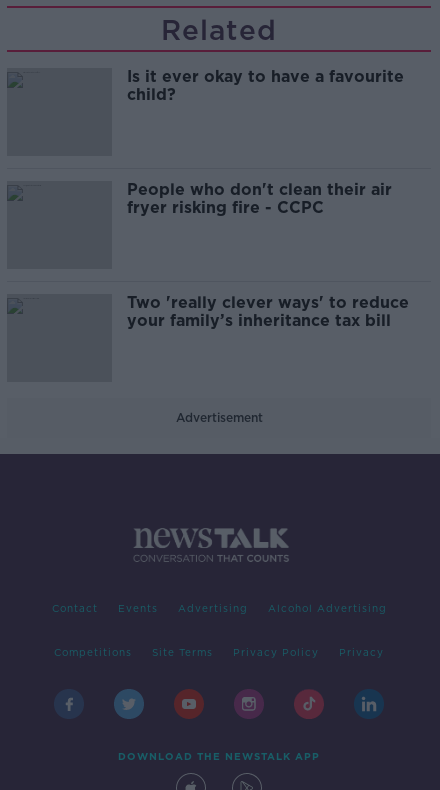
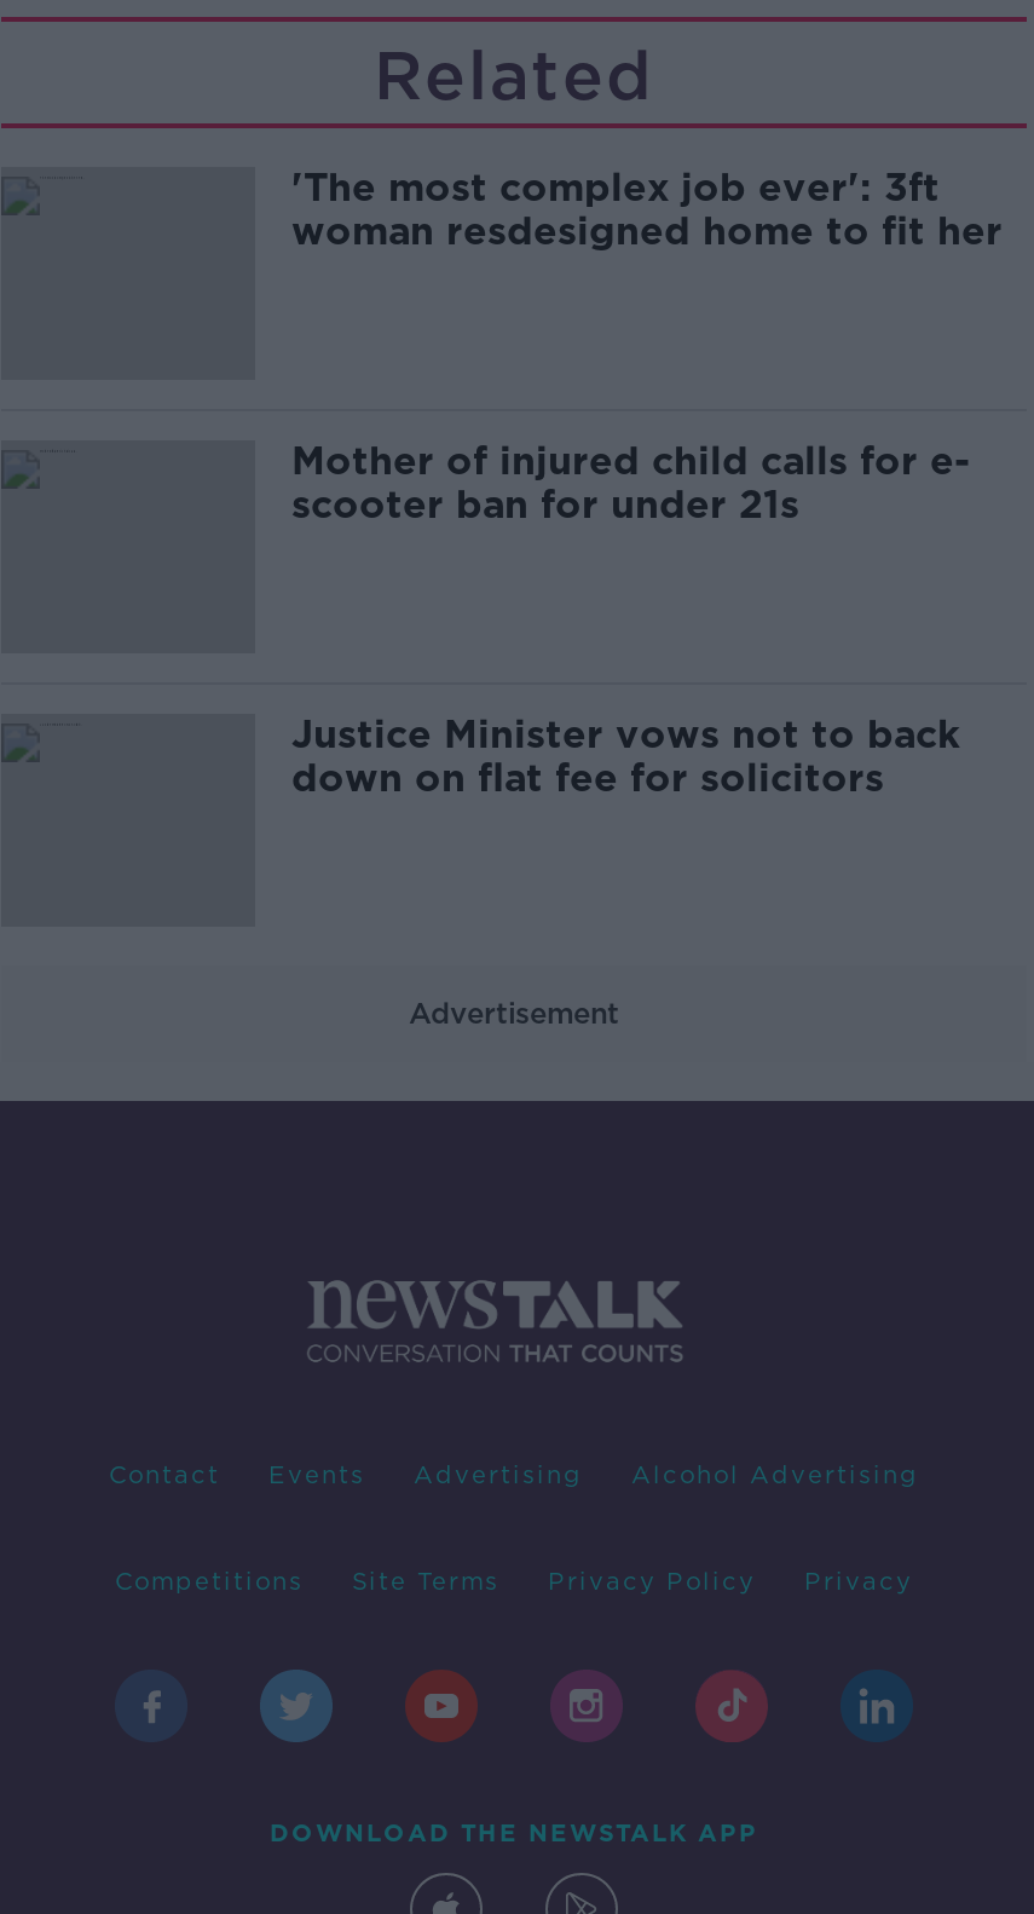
[127,67,404,104] Is it ever okay to have a favourite | child? -> [291,165,1003,254] 'The most complex job ever': 3ft | woman resdesigned home to fit her
[127,180,392,217] People who don't clean their air | fryer risking fire - CCPC -> [291,438,971,527] Mother of injured child calls for e- | scooter ban for under 21s
[127,293,409,330] Two 'really clever ways' to reduce | your family’s inheritance tax bill -> [291,711,959,801] Justice Minister vows not to back | down on flat fee for solicitors

